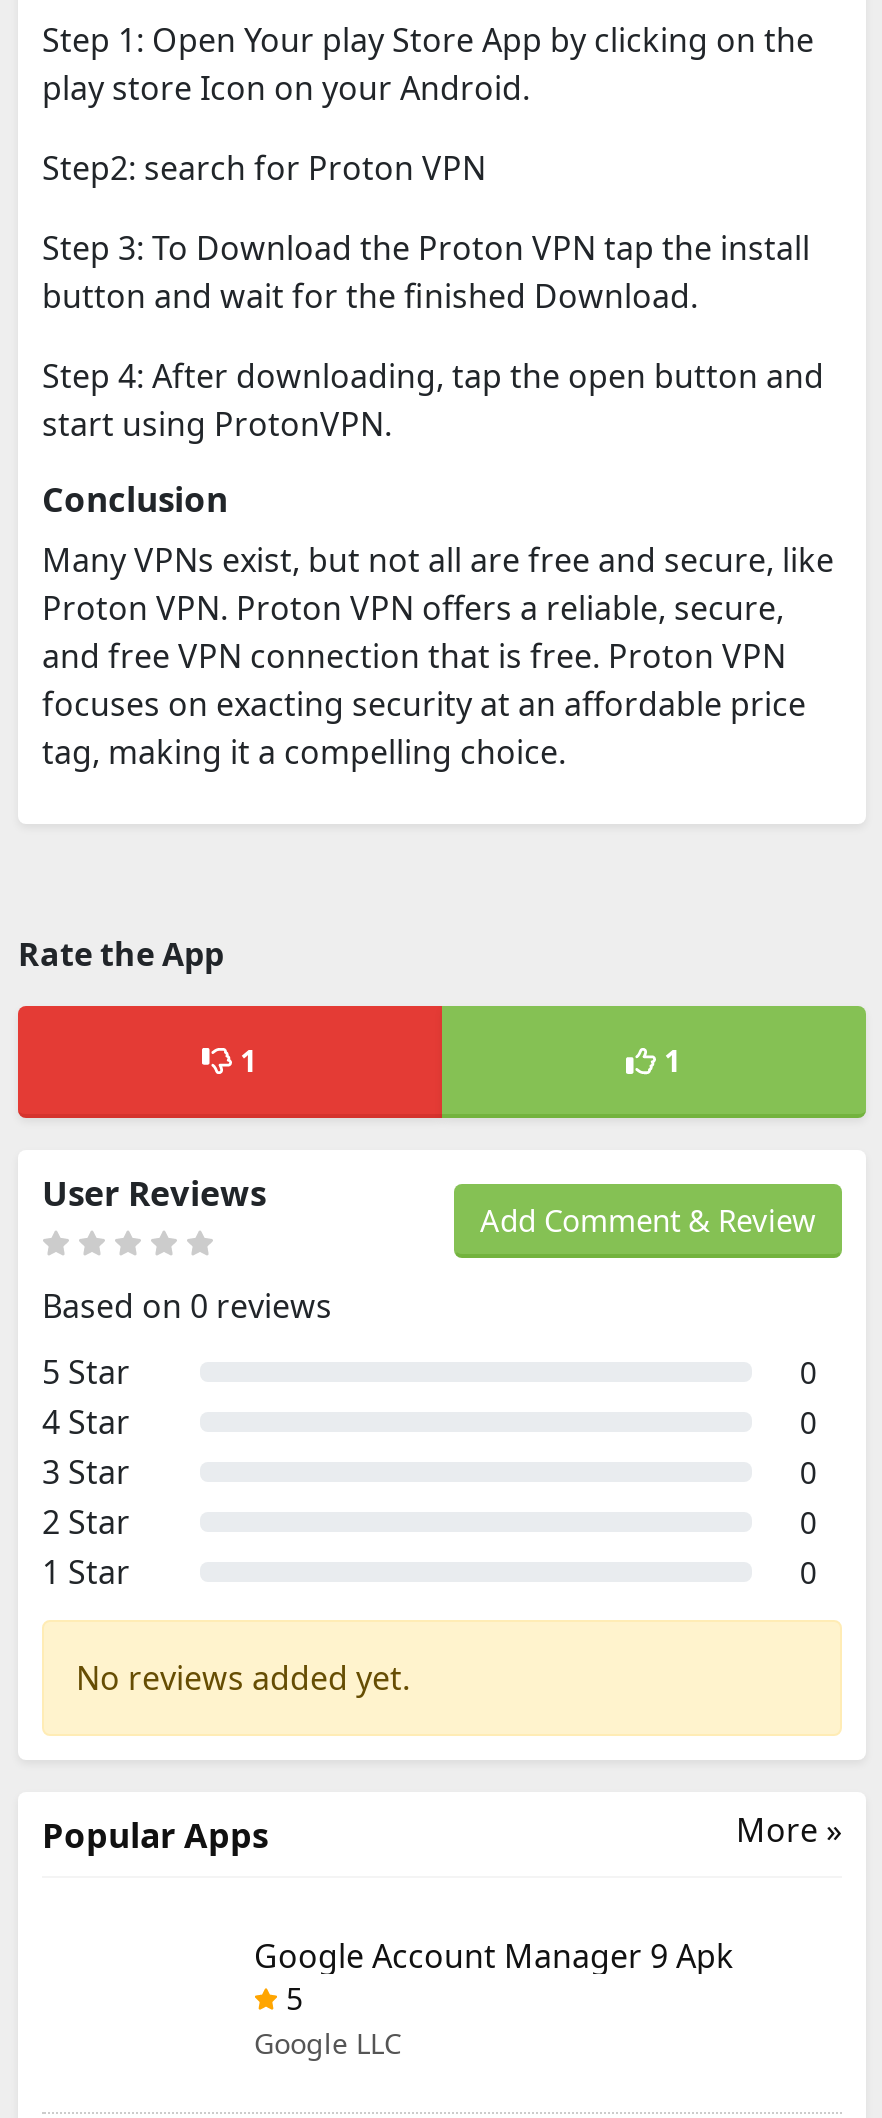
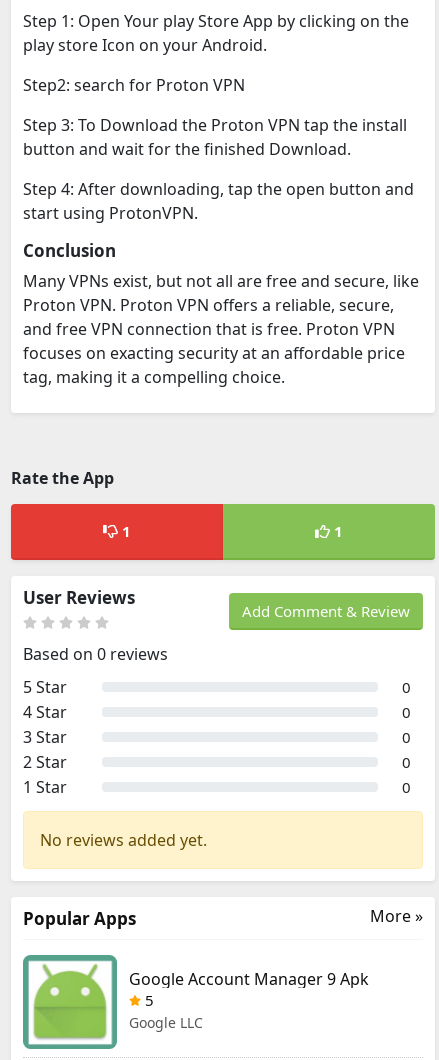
none -> [22,954,118,1050] [image]

